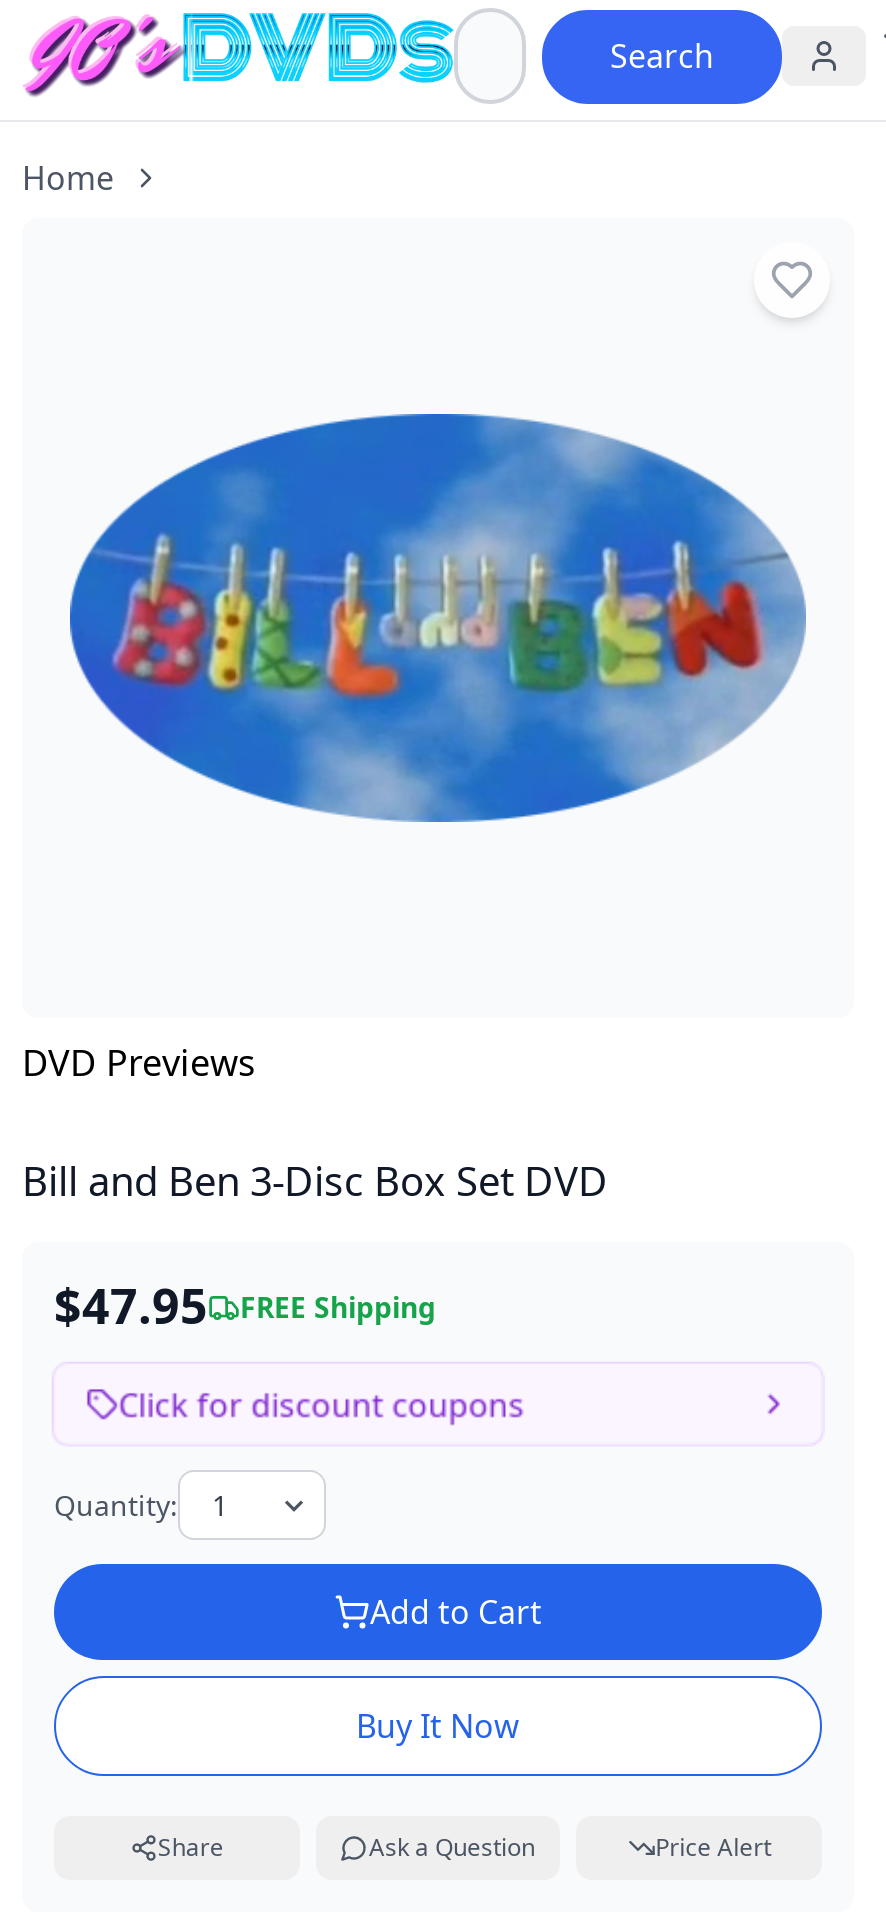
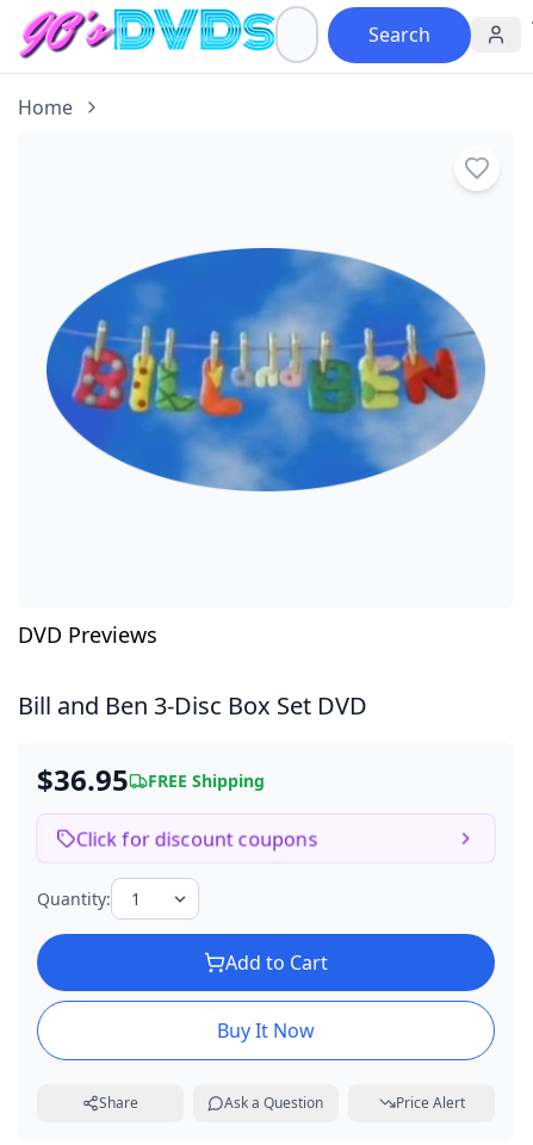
[54,1272,436,1338] $47.95 FREE Shipping -> [37,760,265,799] $36.95 FREE Shipping

